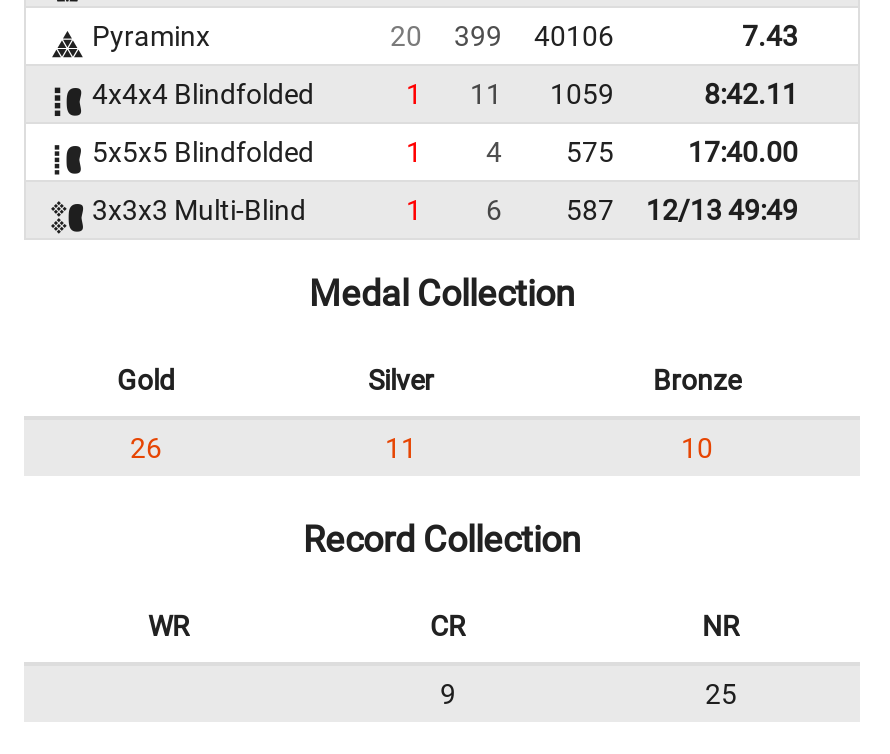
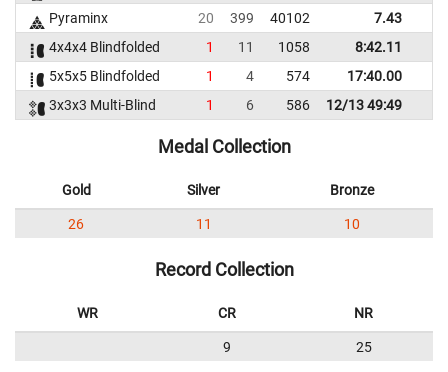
[390,20,614,52] 20 399 40106 -> [198,10,310,26] 20 399 40102
[406,78,614,110] 1 11 1059 -> [206,39,310,55] 1 11 1058
[406,136,614,168] 1 4 575 -> [206,68,310,84] 1 4 574
[406,194,798,226] 1 6 587 12/13 49:49 -> [206,97,402,113] 1 6 586 12/13 49:49

